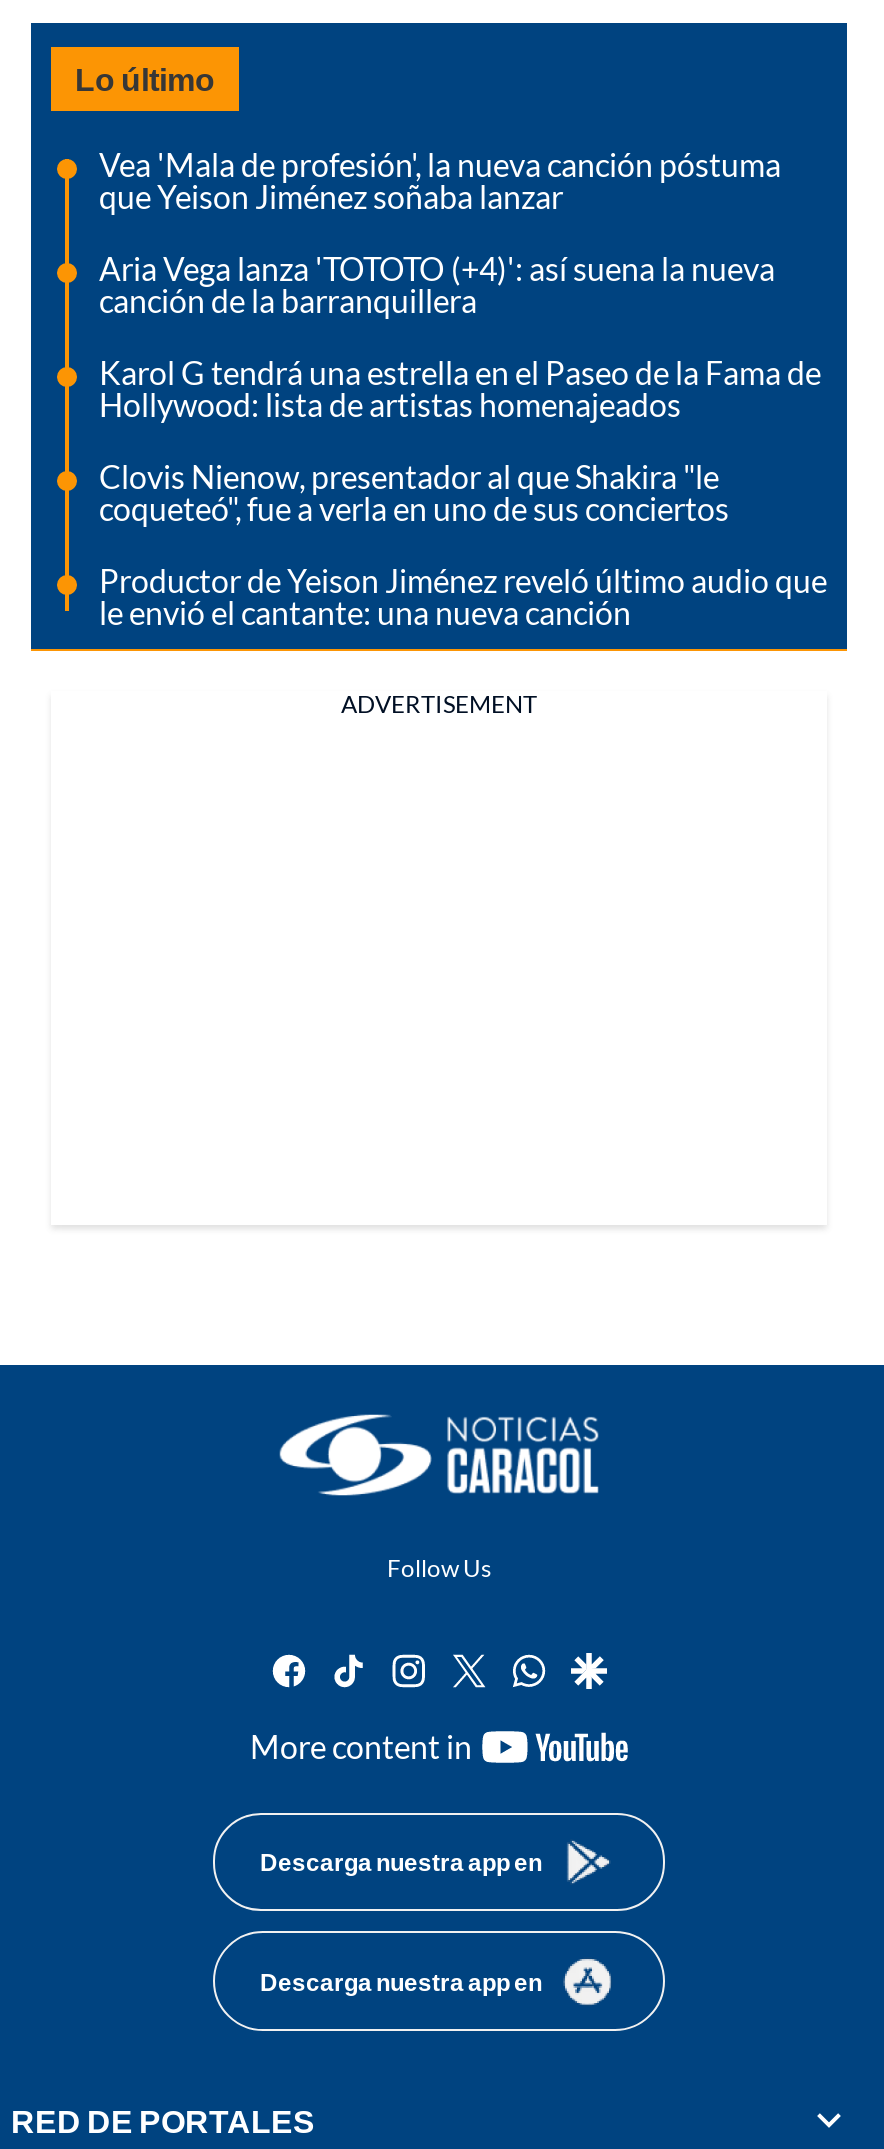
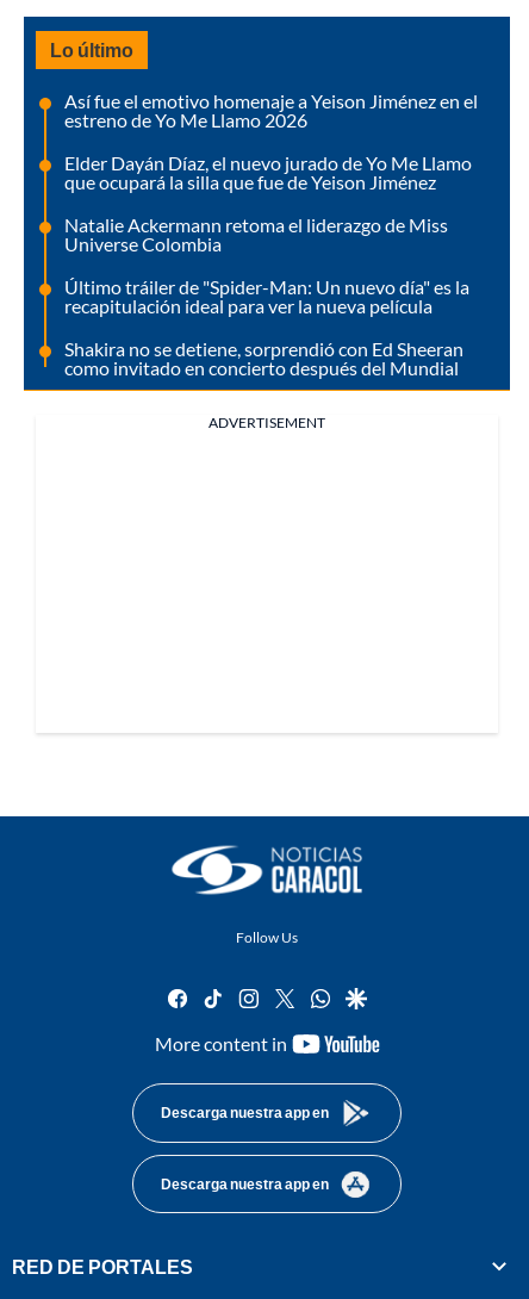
[99,145,781,215] Vea 'Mala de profesión', la nueva canción póstuma | que Yeison Jiménez soñaba lanzar -> [64,90,478,131] Así fue el emotivo homenaje a Yeison Jiménez en el | estreno de Yo Me Llamo 2026
[99,249,775,319] Aria Vega lanza 'TOTOTO (+4)': así suena la nueva | canción de la barranquillera -> [64,152,472,193] Elder Dayán Díaz, el nuevo jurado de Yo Me Llamo | que ocupará la silla que fue de Yeison Jiménez
[99,353,821,423] Karol G tendrá una estrella en el Paseo de la Fama de | Hollywood: lista de artistas homenajeados -> [64,214,448,255] Natalie Ackermann retoma el liderazgo de Miss | Universe Colombia
[99,457,729,527] Clovis Nienow, presentador al que Shakira "le | coqueteó", fue a verla en uno de sus conciertos -> [64,276,469,317] Último tráiler de "Spider-Man: Un nuevo día" es la | recapitulación ideal para ver la nueva película
[99,561,827,631] Productor de Yeison Jiménez reveló último audio que | le envió el cantante: una nueva canción -> [64,338,463,379] Shakira no se detiene, sorprendió con Ed Sheeran | como invitado en concierto después del Mundial

